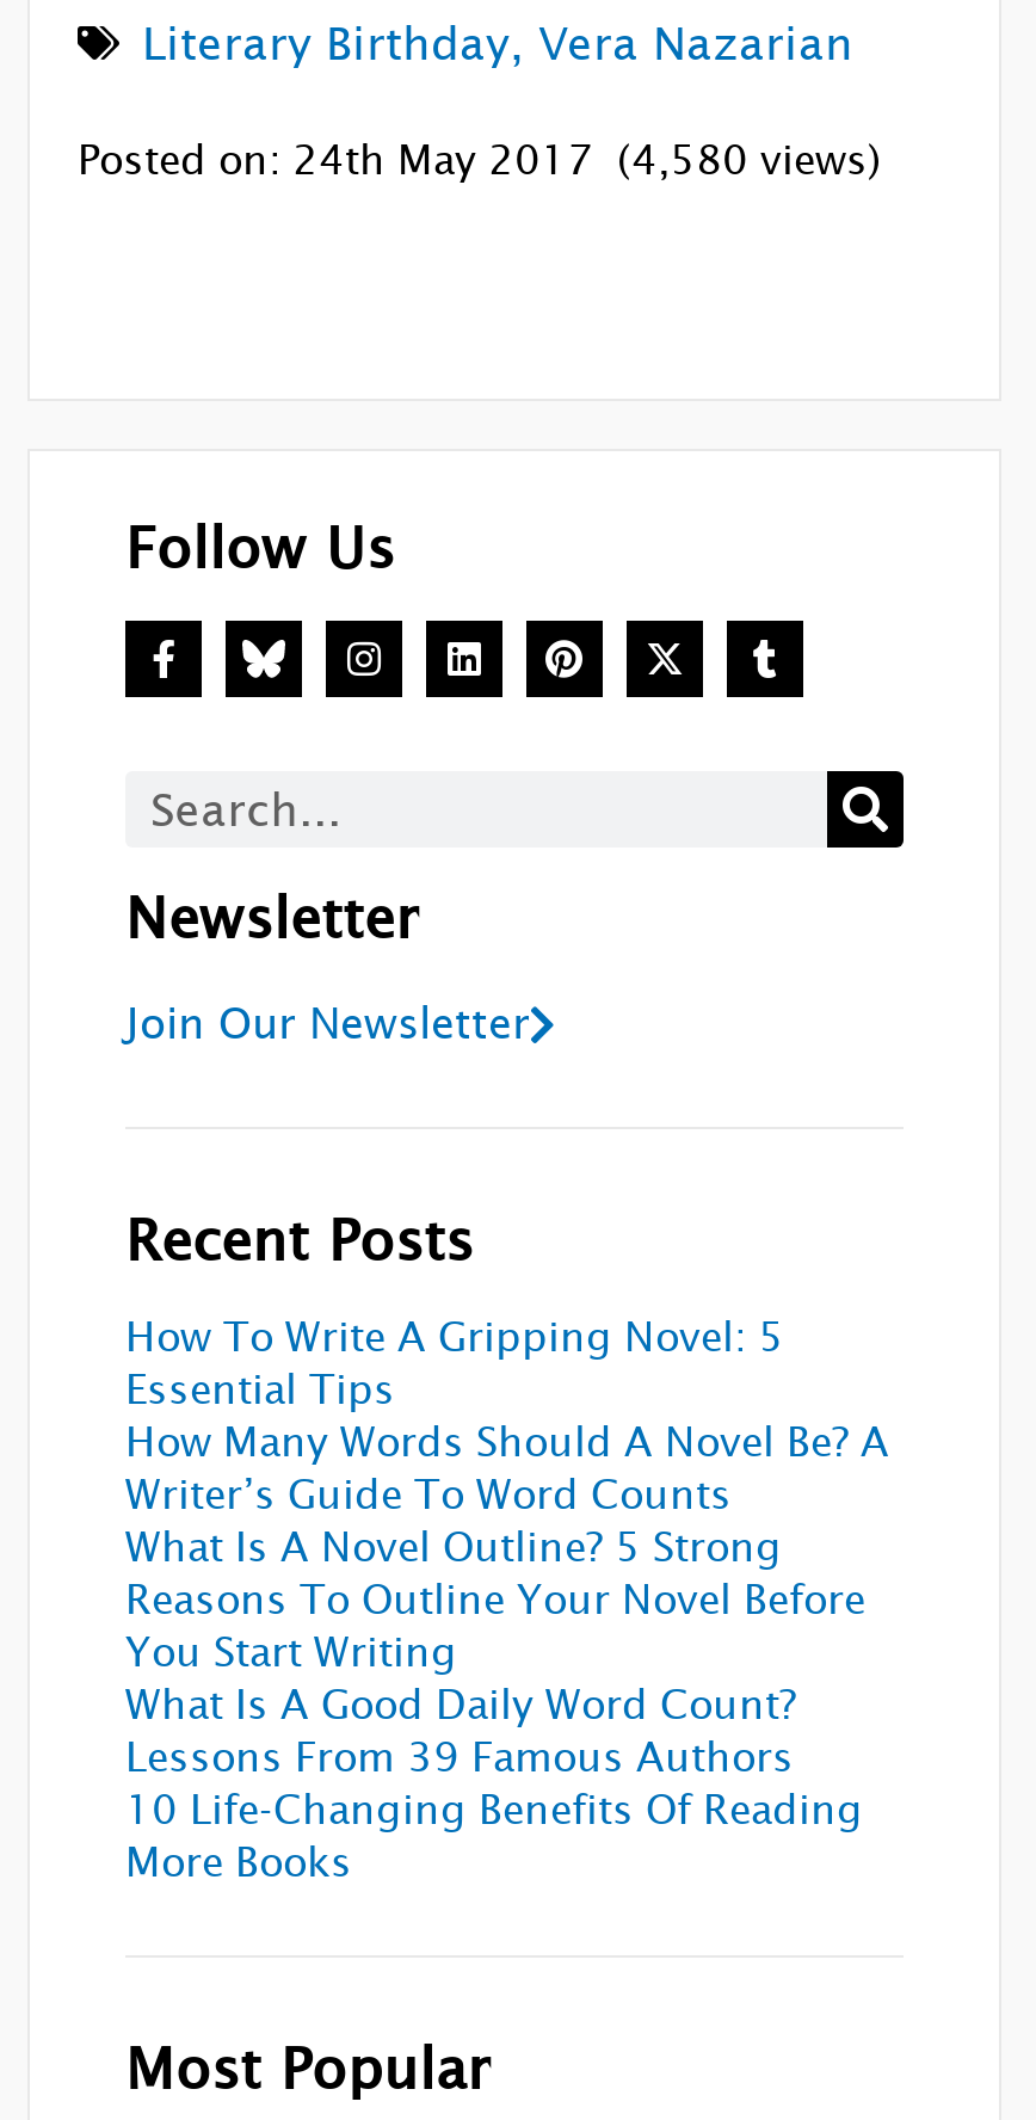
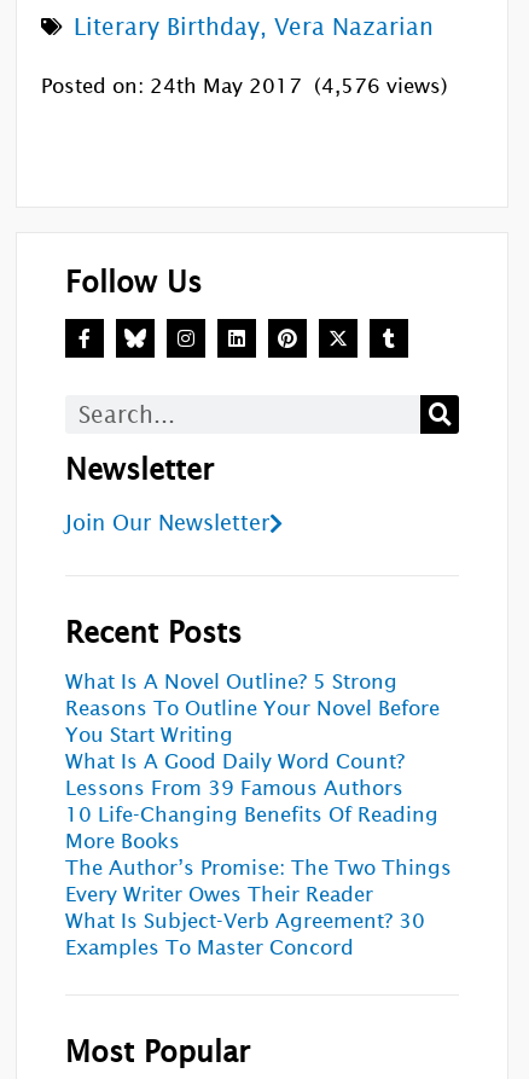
[78,137,882,183] Posted on: 24th May 2017 (4,580 views) -> [41,74,448,97] Posted on: 24th May 2017 (4,576 views)
[125,1316,889,1519] How To Write A Gripping Novel: 5 | Essential Tips | How Many Words Should A Novel Be? A | Writer’s Guide To Word Counts -> none
moved [125,1526,865,1887] -> [65,671,440,853]: What Is A Novel Outline? 5 Strong | Reasons To Outline Your Novel Before | You Start Writing | What Is A Good Daily Word Count? | Lessons From 39 Famous Authors | 10 Life-Changing Benefits Of Reading | More Books
none -> [65,857,452,960] The Author’s Promise: The Two Things | Every Writer Owes Their Reader | What Is Subject-Verb Agreement? 30 | Examples To Master Concord

